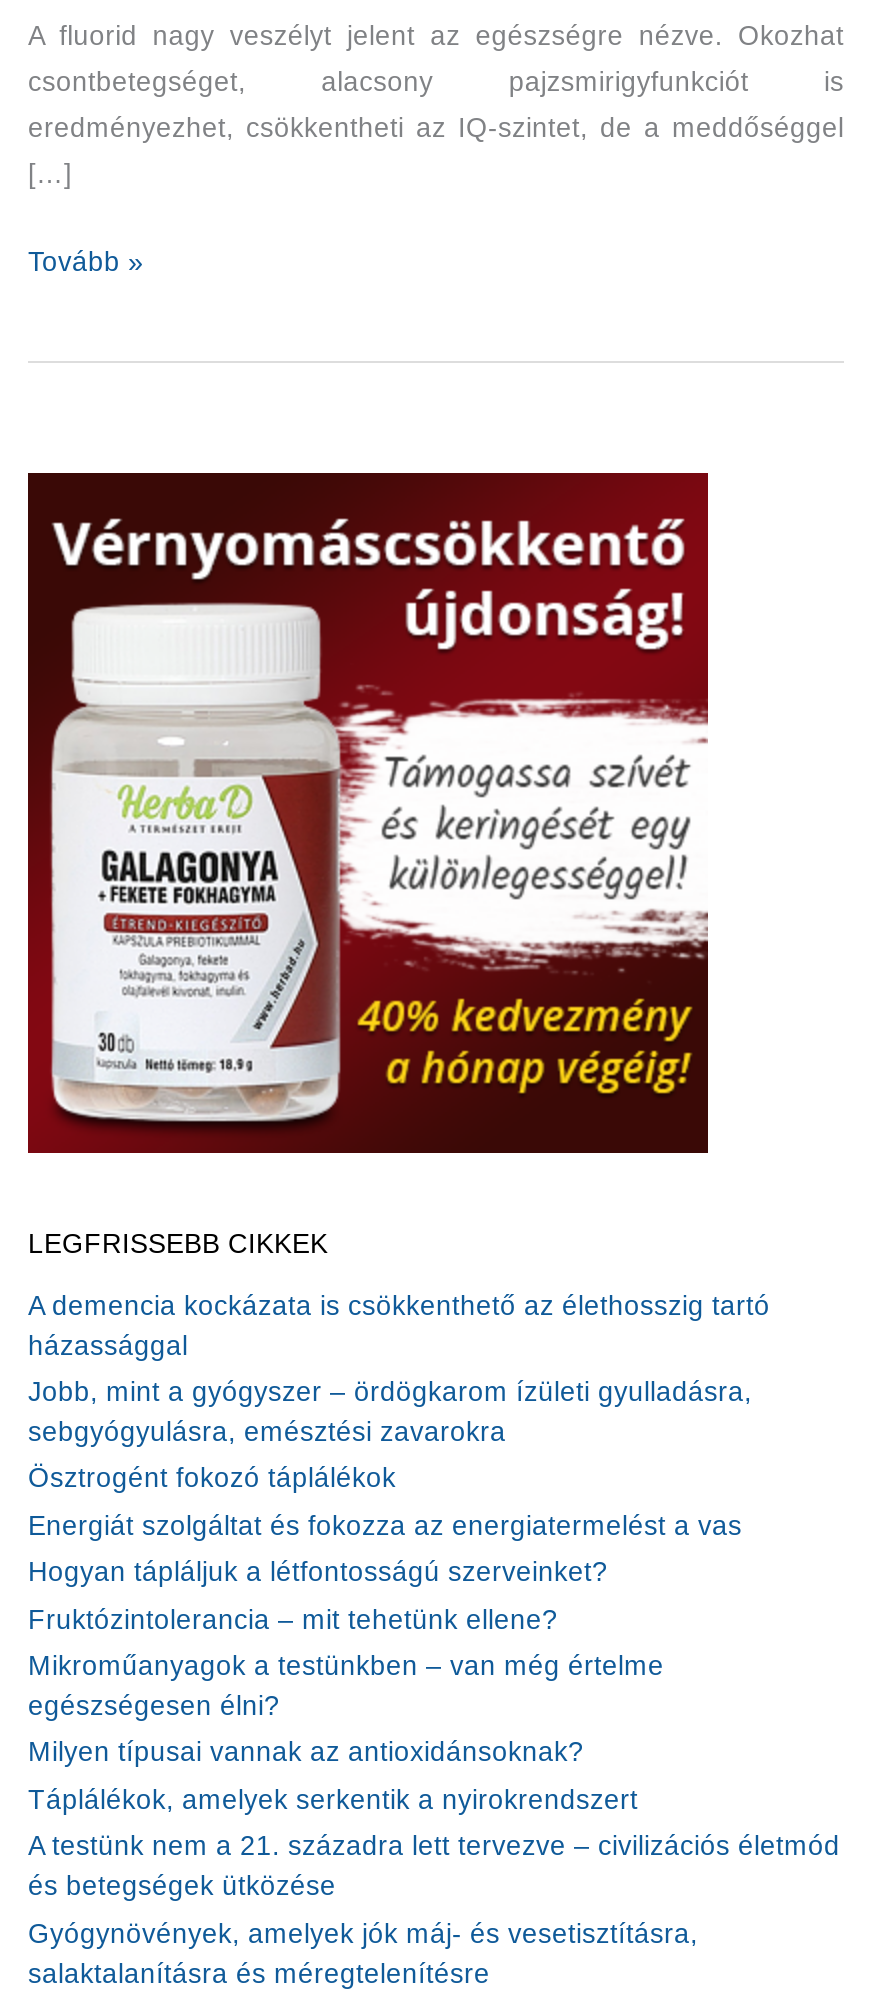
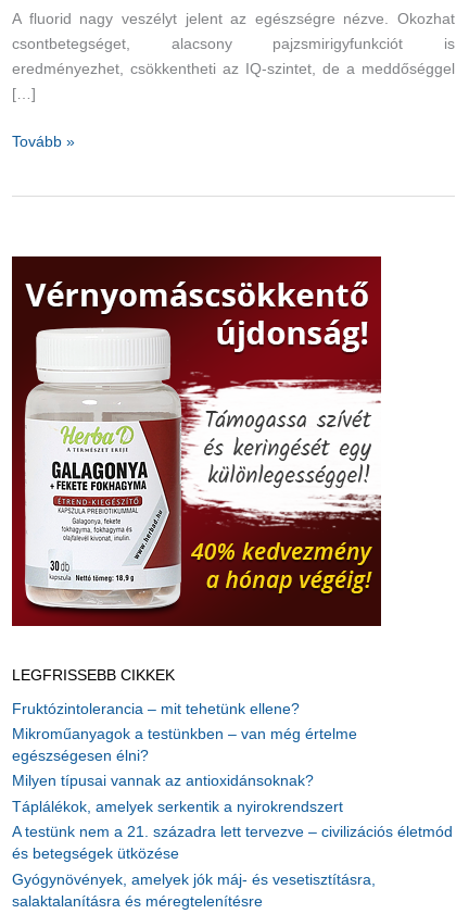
[28,1290,770,1587] A demencia kockázata is csökkenthető az élethosszig tartó | házassággal | Jobb, mint a gyógyszer – ördögkarom ízületi gyulladásra, | sebgyógyulásra, emésztési zavarokra | Ösztrogént fokozó táplálékok | Energiát szolgáltat és fokozza az energiatermelést a vas | Hogyan tápláljuk a létfontosságú szerveinket? -> none

